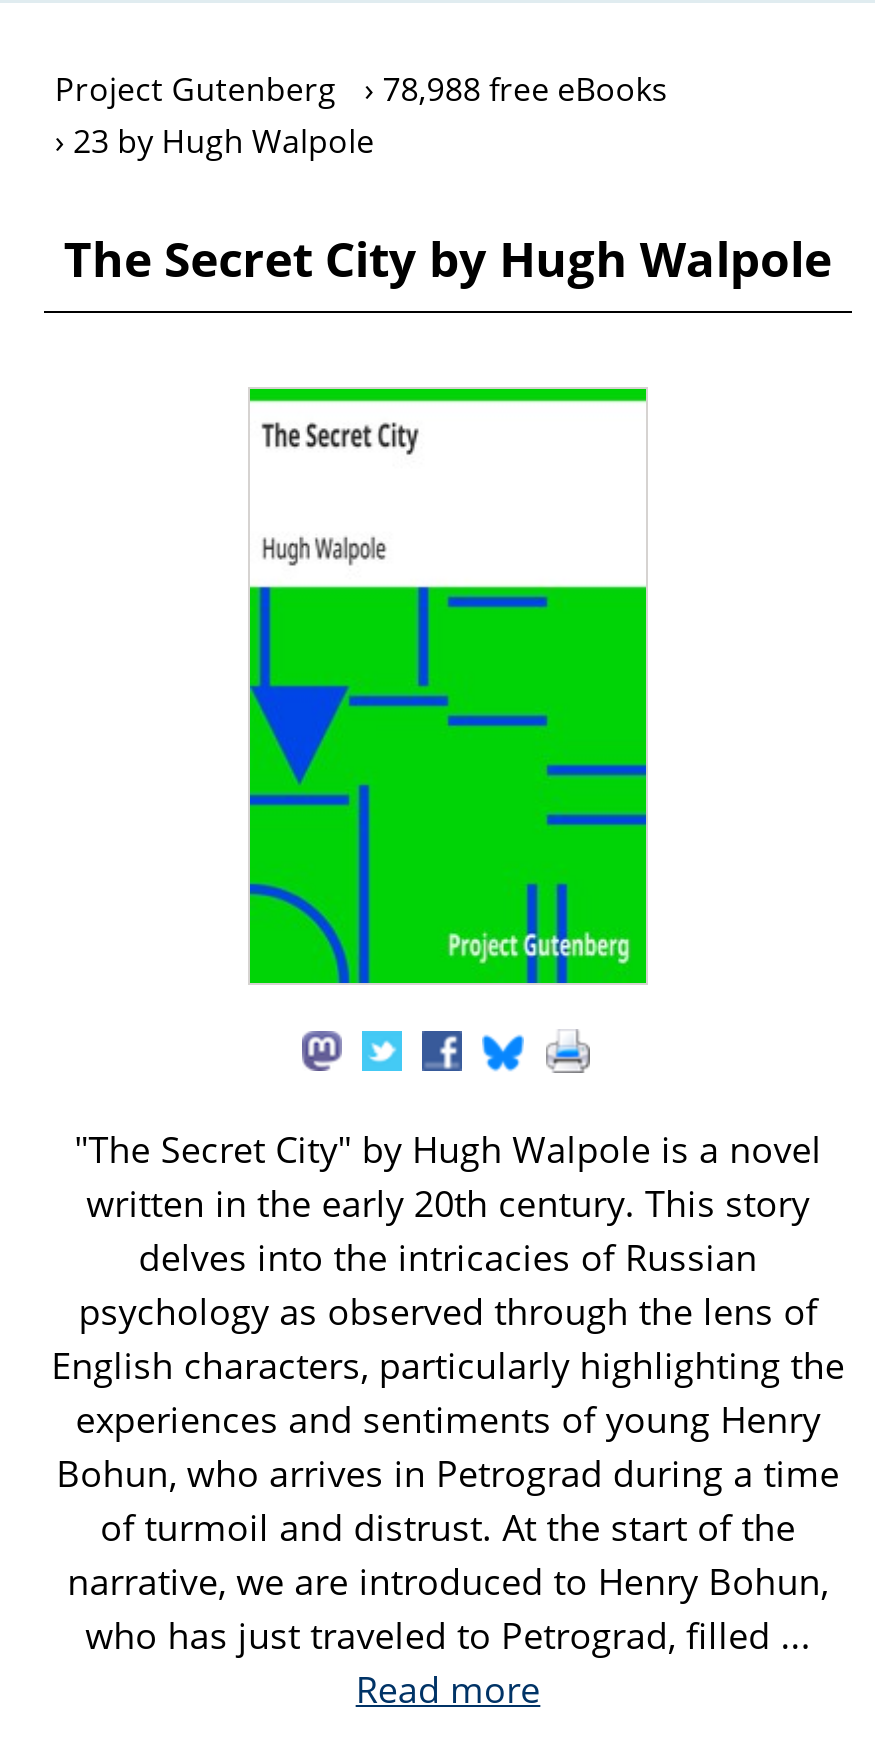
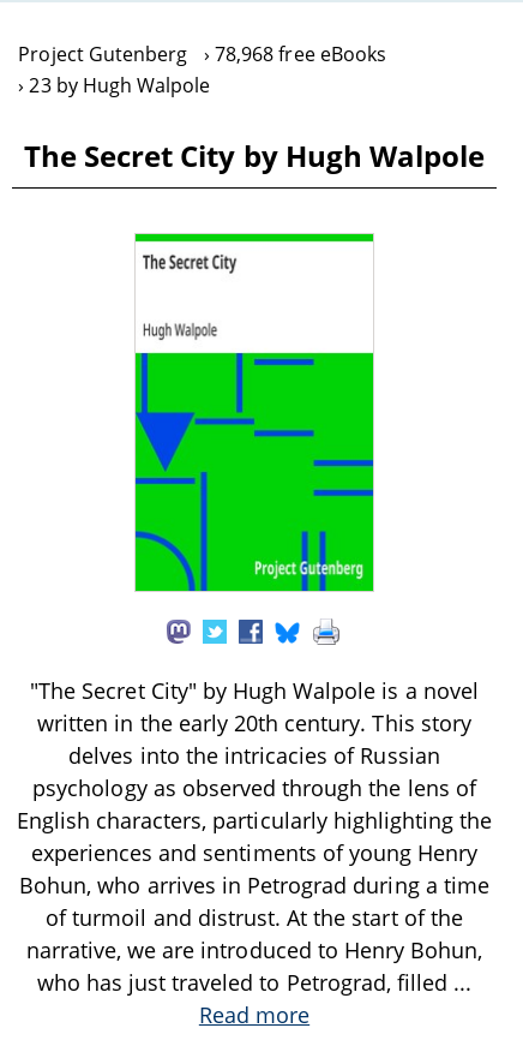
[55,67,668,111] Project Gutenberg 78,988 free eBooks -> [18,41,386,67] Project Gutenberg 78,968 free eBooks

